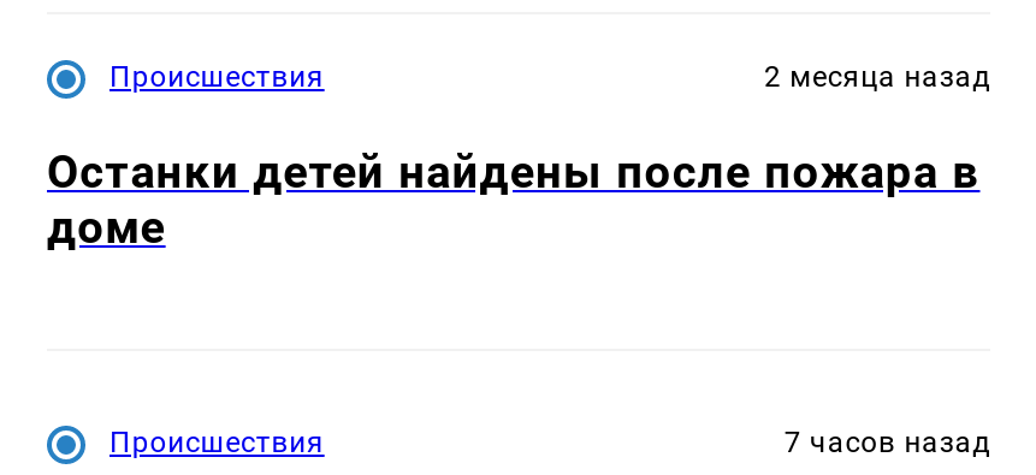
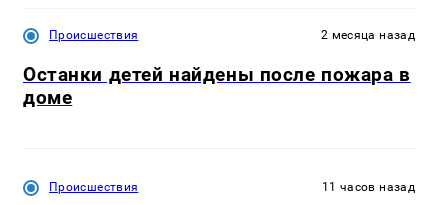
[784,427,990,461] 7 часов назад -> [322,180,415,194] 11 часов назад

